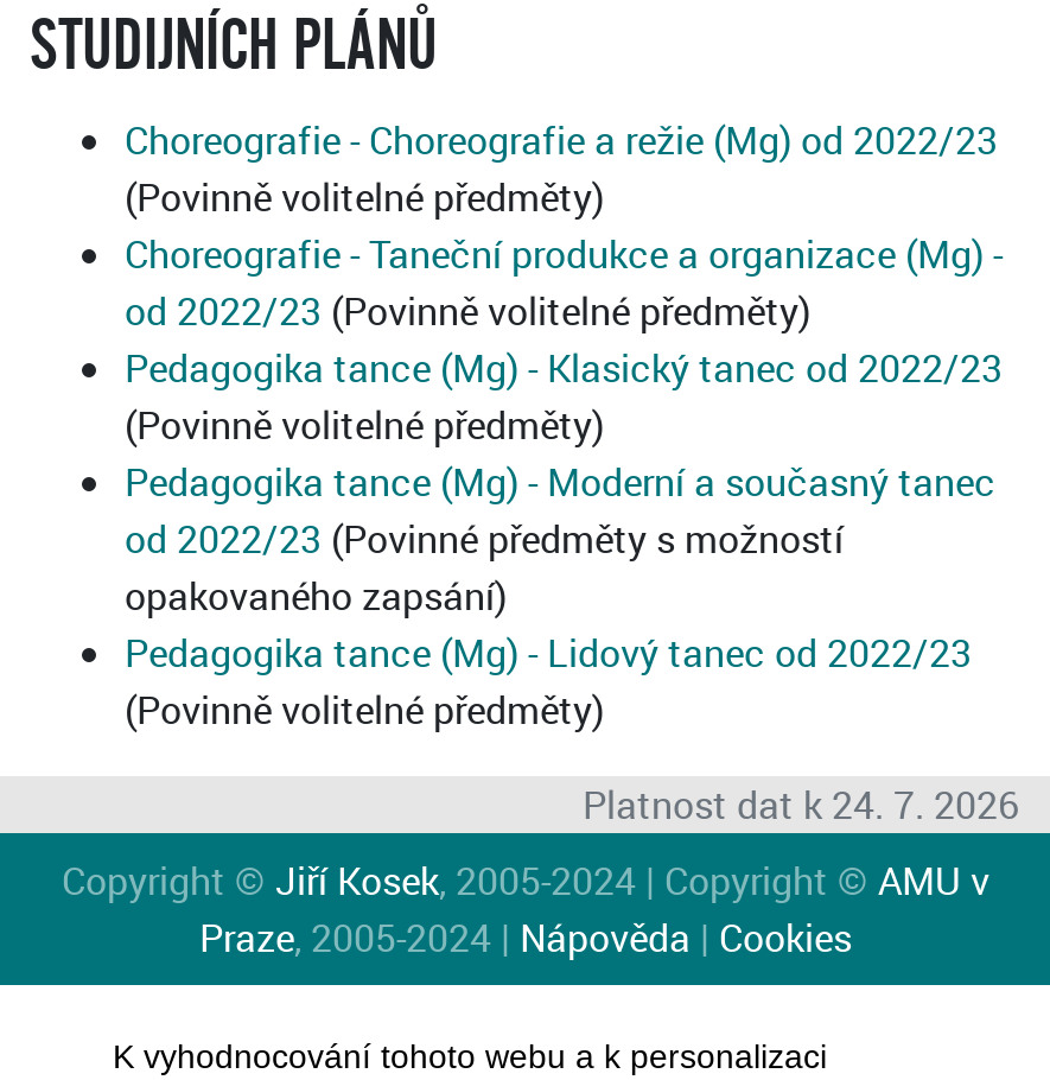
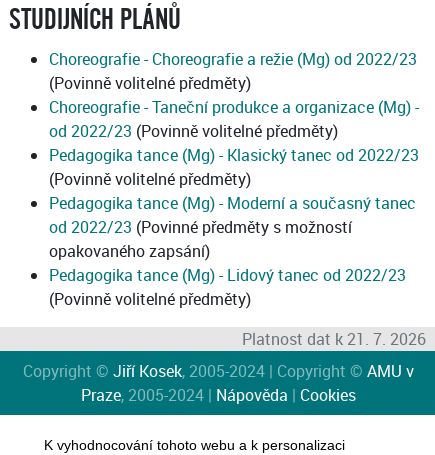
[583,779,1019,831] Platnost dat k 24. 7. 2026 -> [242,328,426,350] Platnost dat k 21. 7. 2026

